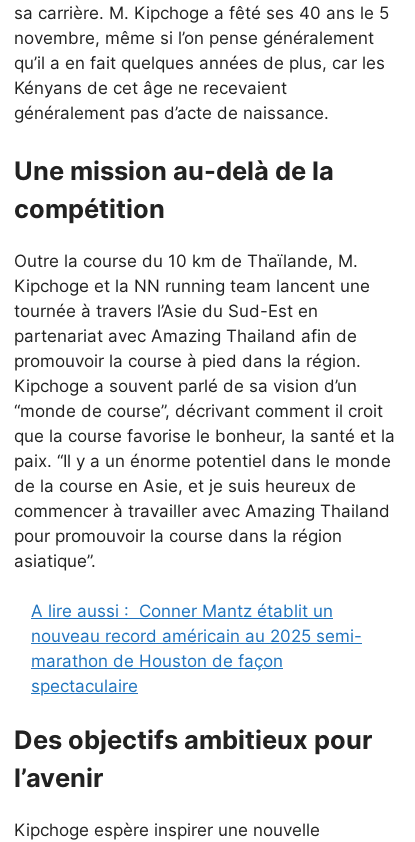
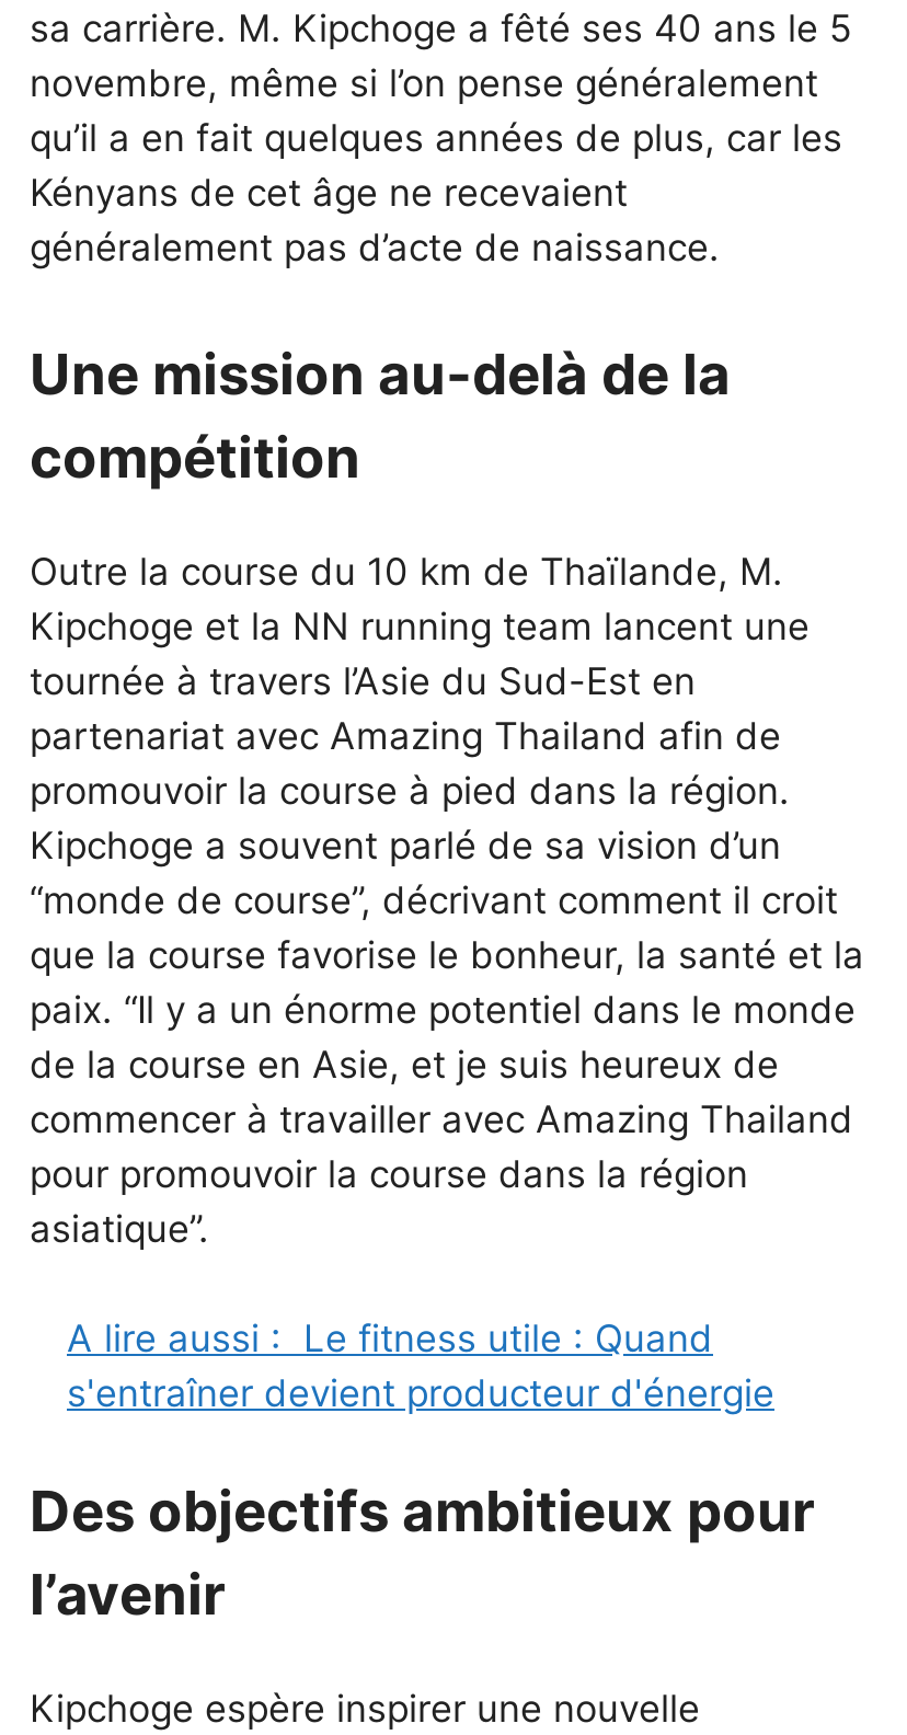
[31,601,362,696] A lire aussi : Conner Mantz établit un | nouveau record américain au 2025 semi- | marathon de Houston de façon | spectaculaire -> [67,1318,774,1416] A lire aussi : Le fitness utile : Quand | s'entraîner devient producteur d'énergie

